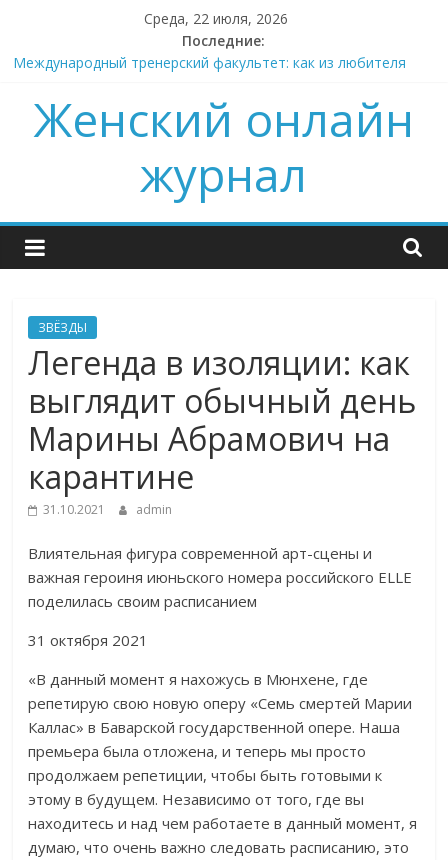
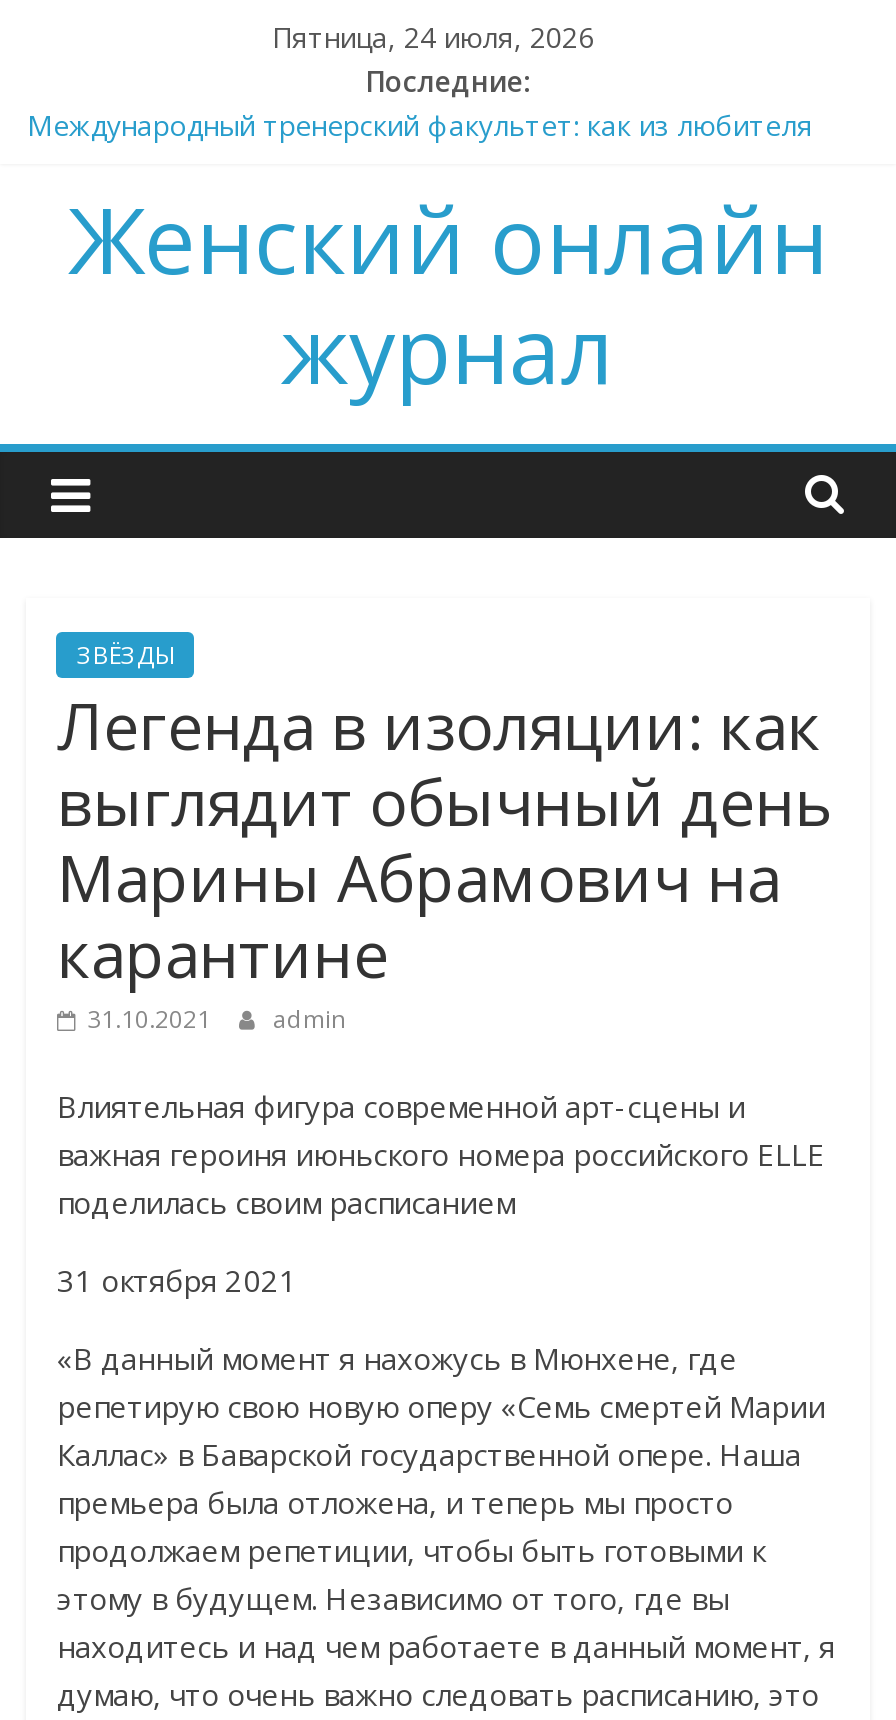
[144,9,288,28] Среда, 22 июля, 2026 -> [272,18,594,56] Пятница, 24 июля, 2026

